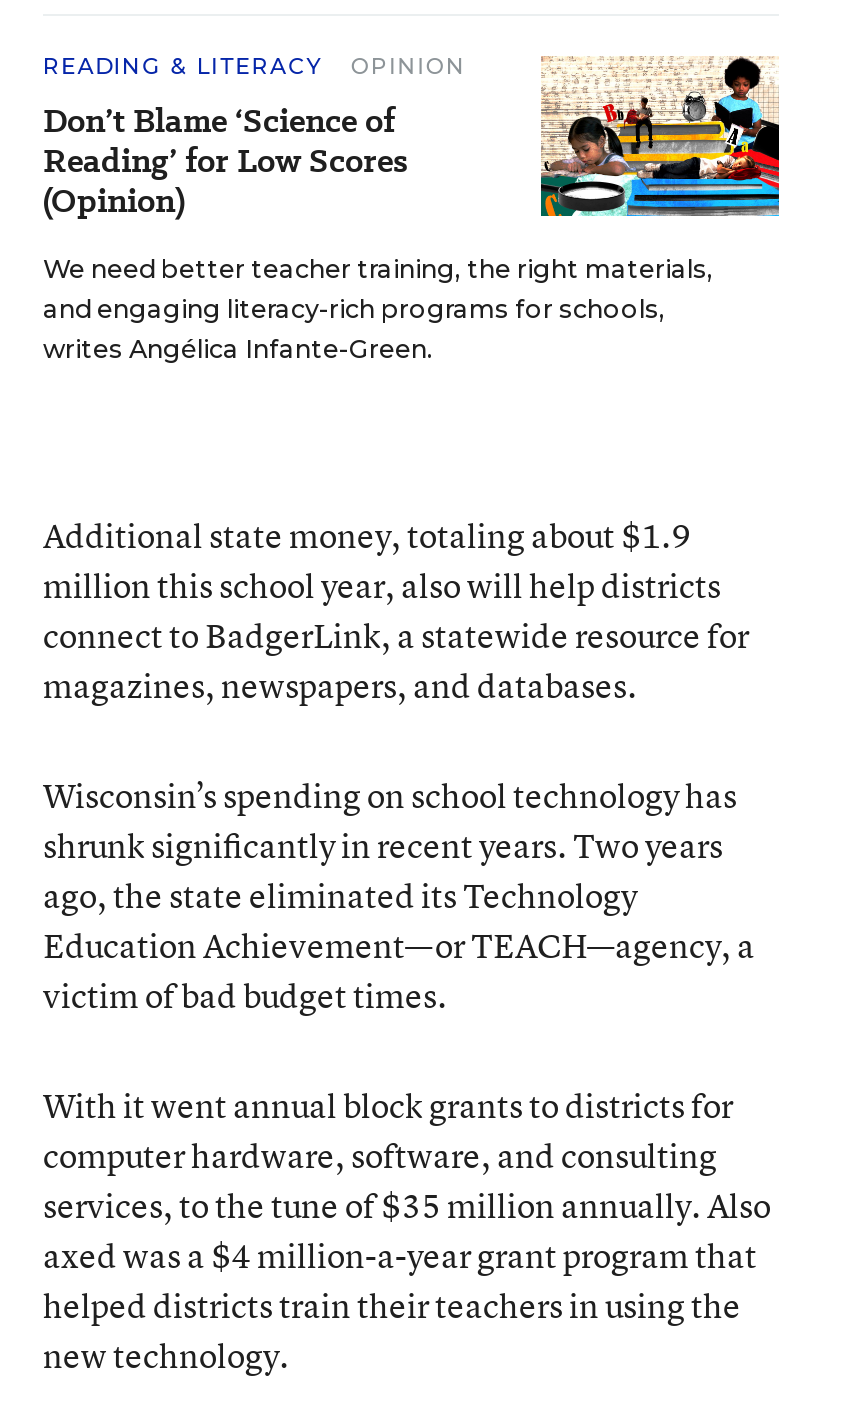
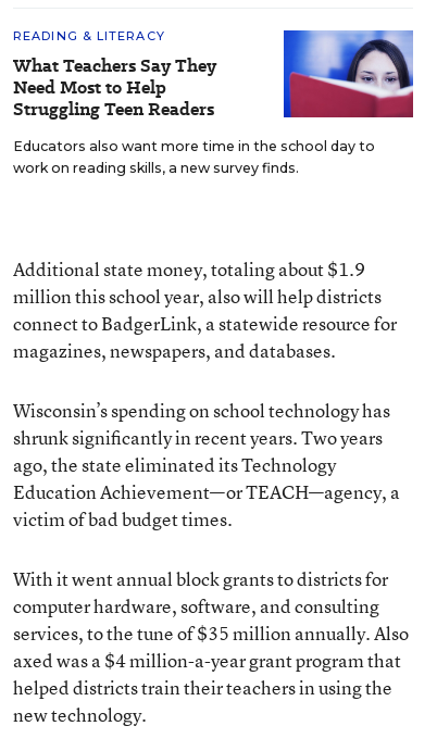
[43,52,466,224] OPINION | Don’t Blame ‘Science of | Reading’ for Low Scores | (Opinion) -> [13,53,216,122] What Teachers Say They | Need Most to Help | Struggling Teen Readers
[43,54,781,364] [image] | We need better teacher training, the right materials, | and engaging literacy-rich programs for schools, | writes Angélica Infante-Green. -> [13,29,414,176] [image] | Educators also want more time in the school day to | work on reading skills, a new survey finds.

